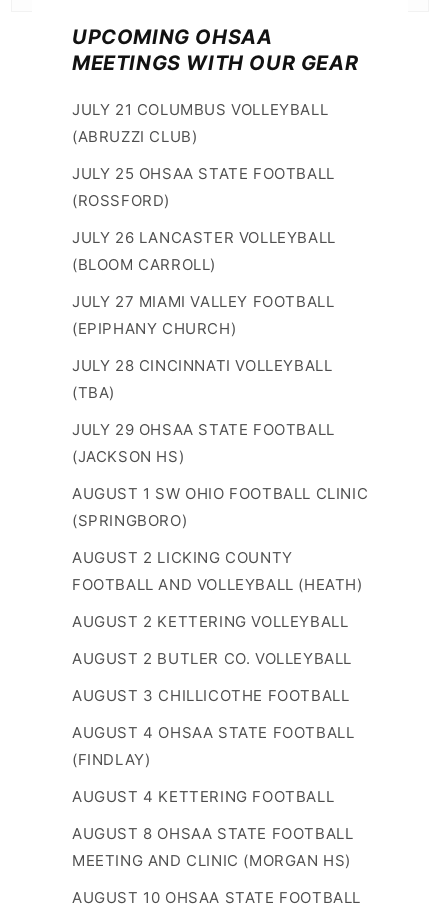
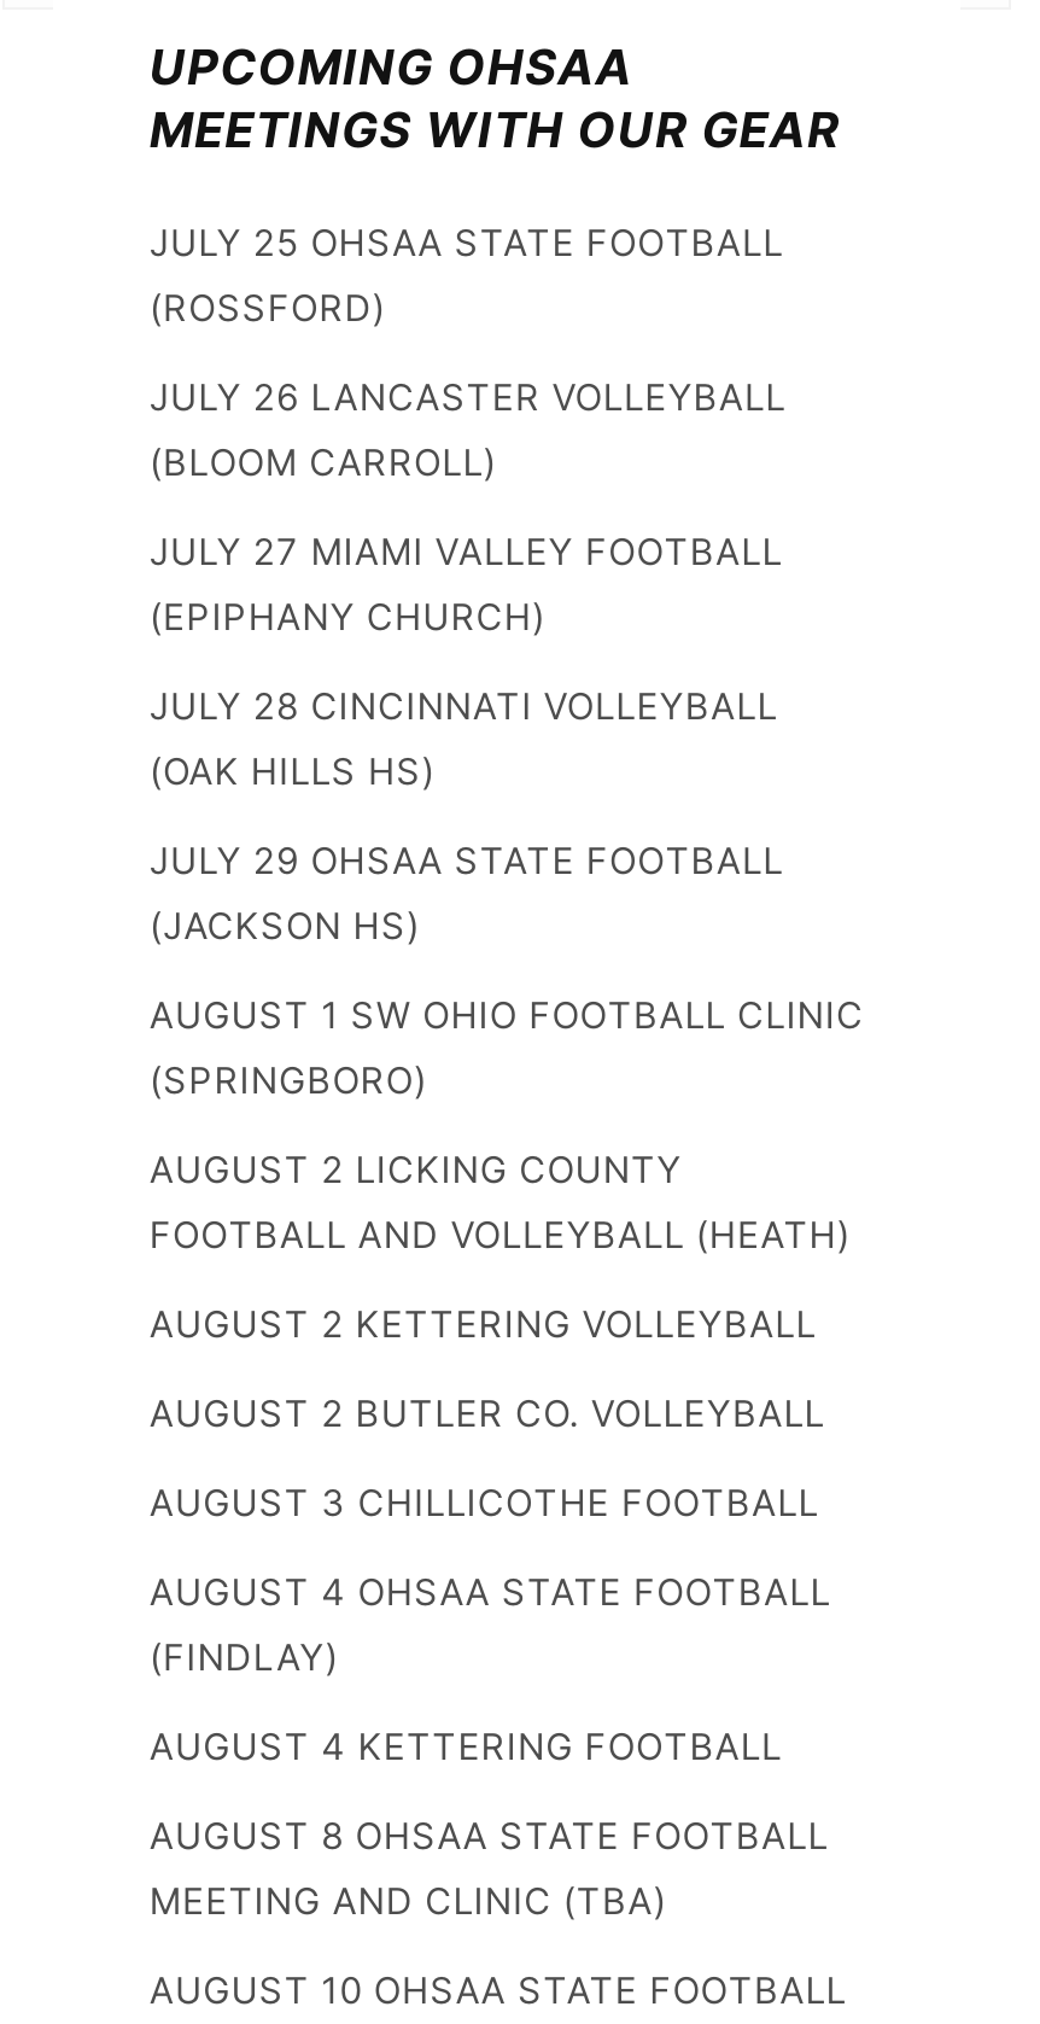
[72,100,328,146] JULY 21 COLUMBUS VOLLEYBALL | (ABRUZZI CLUB) -> none
[72,383,115,402] (TBA) -> [149,749,435,795] (OAK HILLS HS)
[72,851,351,870] MEETING AND CLINIC (MORGAN HS) -> [149,1879,667,1925] MEETING AND CLINIC (TBA)

